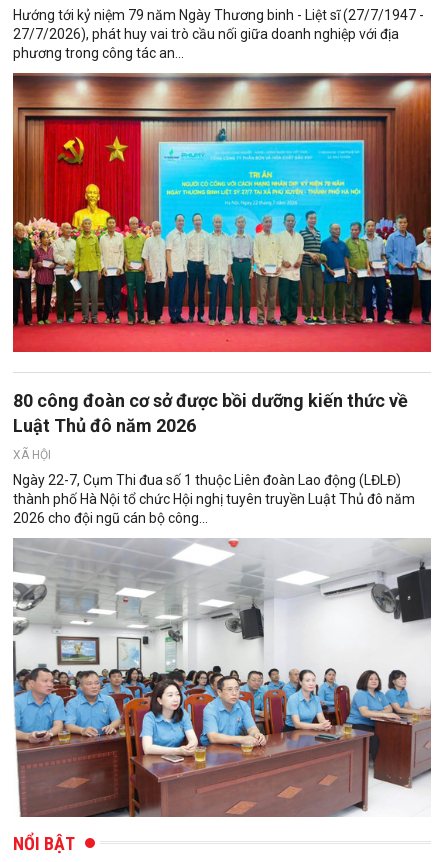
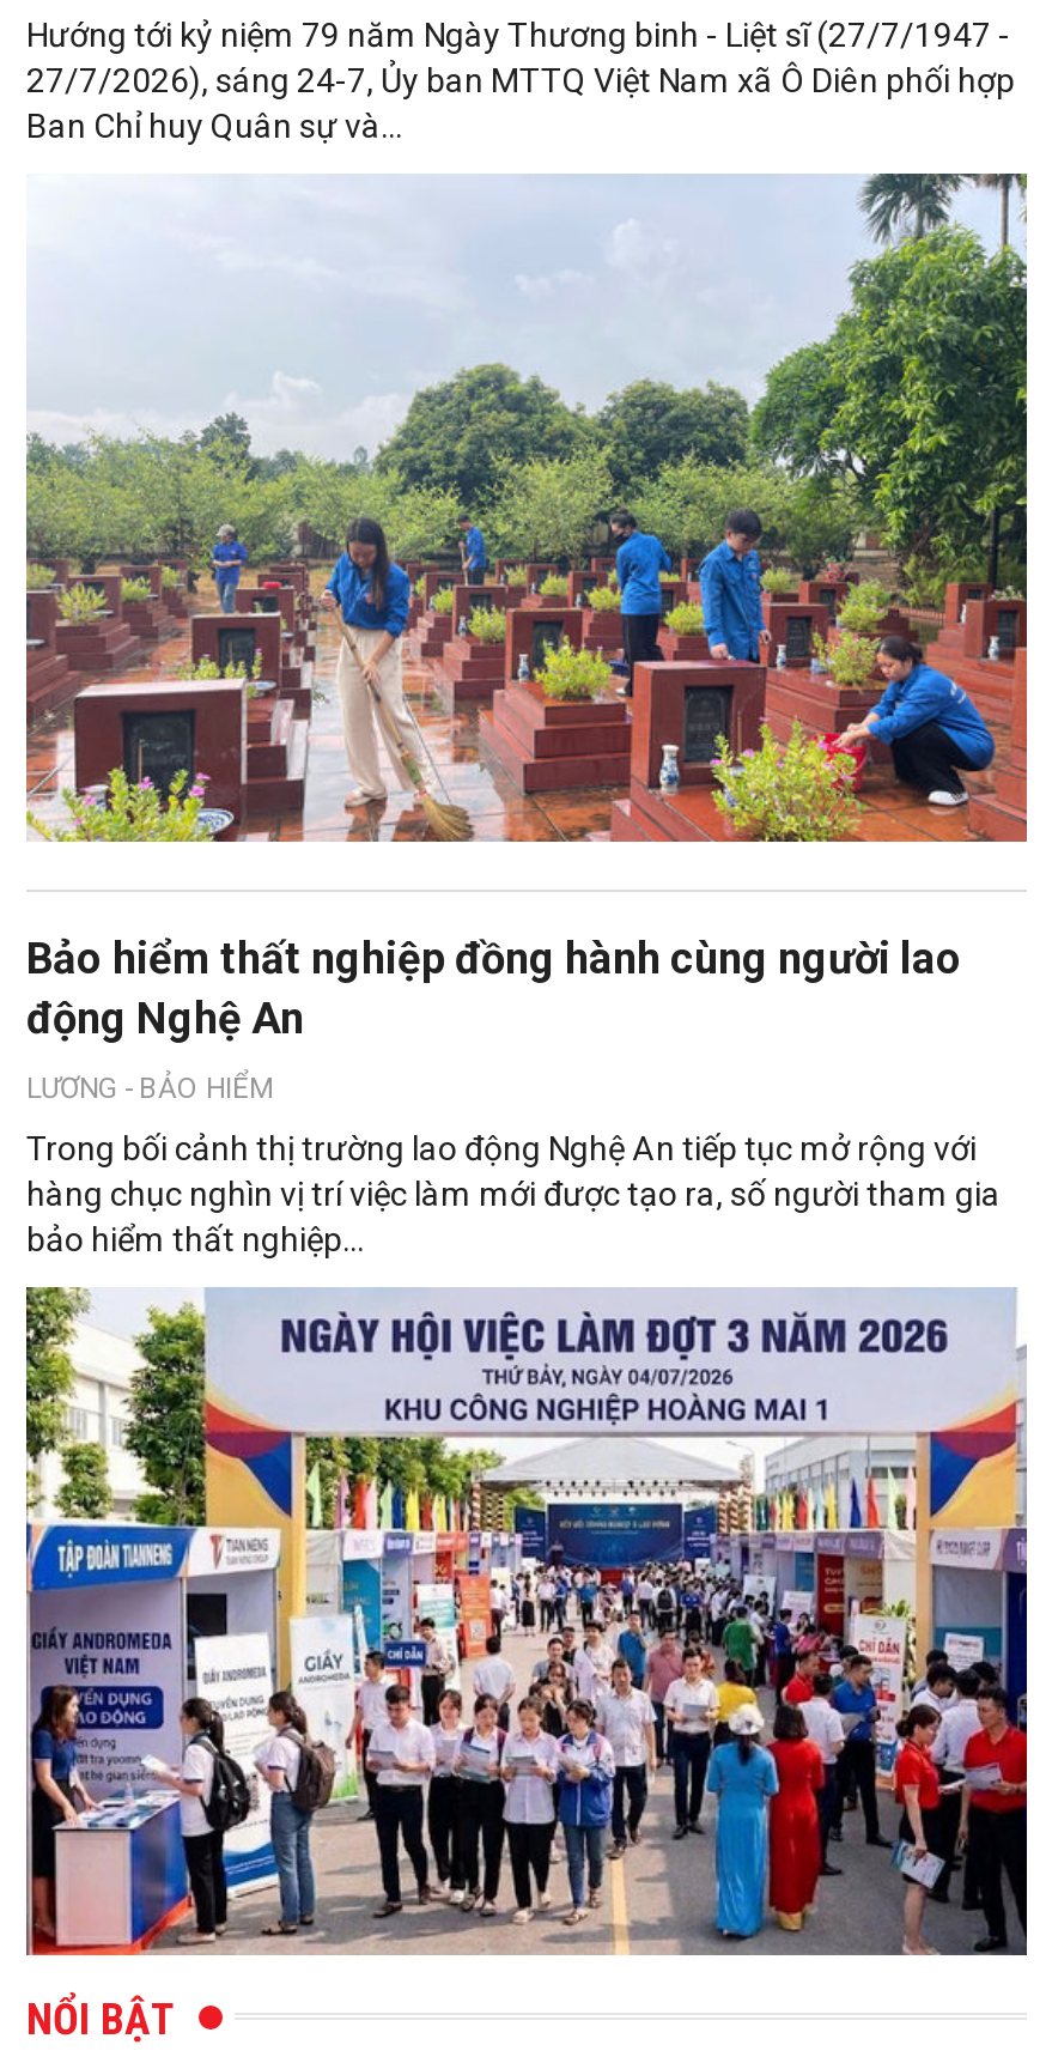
[13,26,399,61] 27/7/2026), phát huy vai trò cầu nối giữa doanh nghiệp với địa | phương trong công tác an... -> [26,62,1015,146] 27/7/2026), sáng 24-7, Ủy ban MTTQ Việt Nam xã Ô Diên phối hợp | Ban Chỉ huy Quân sự và...
[12,72,432,436] [image] | 80 công đoàn cơ sở được bồi dưỡng kiến thức về | Luật Thủ đô năm 2026 -> [24,174,1029,1043] [image] | Bảo hiểm thất nghiệp đồng hành cùng người lao | động Nghệ An
[13,448,51,462] XÃ HỘI -> [26,1073,273,1106] LƯƠNG - BẢO HIỂM
[13,472,415,526] Ngày 22-7, Cụm Thi đua số 1 thuộc Liên đoàn Lao động (LĐLĐ) | thành phố Hà Nội tổ chức Hội nghị tuyên truyền Luật Thủ đô năm | 2026 cho đội ngũ cán bộ công... -> [26,1129,1001,1259] Trong bối cảnh thị trường lao động Nghệ An tiếp tục mở rộng với | hàng chục nghìn vị trí việc làm mới được tạo ra, số người tham gia | bảo hiểm thất nghiệp...
[12,538,432,818] [image] -> [24,1287,1029,1958] [image]

